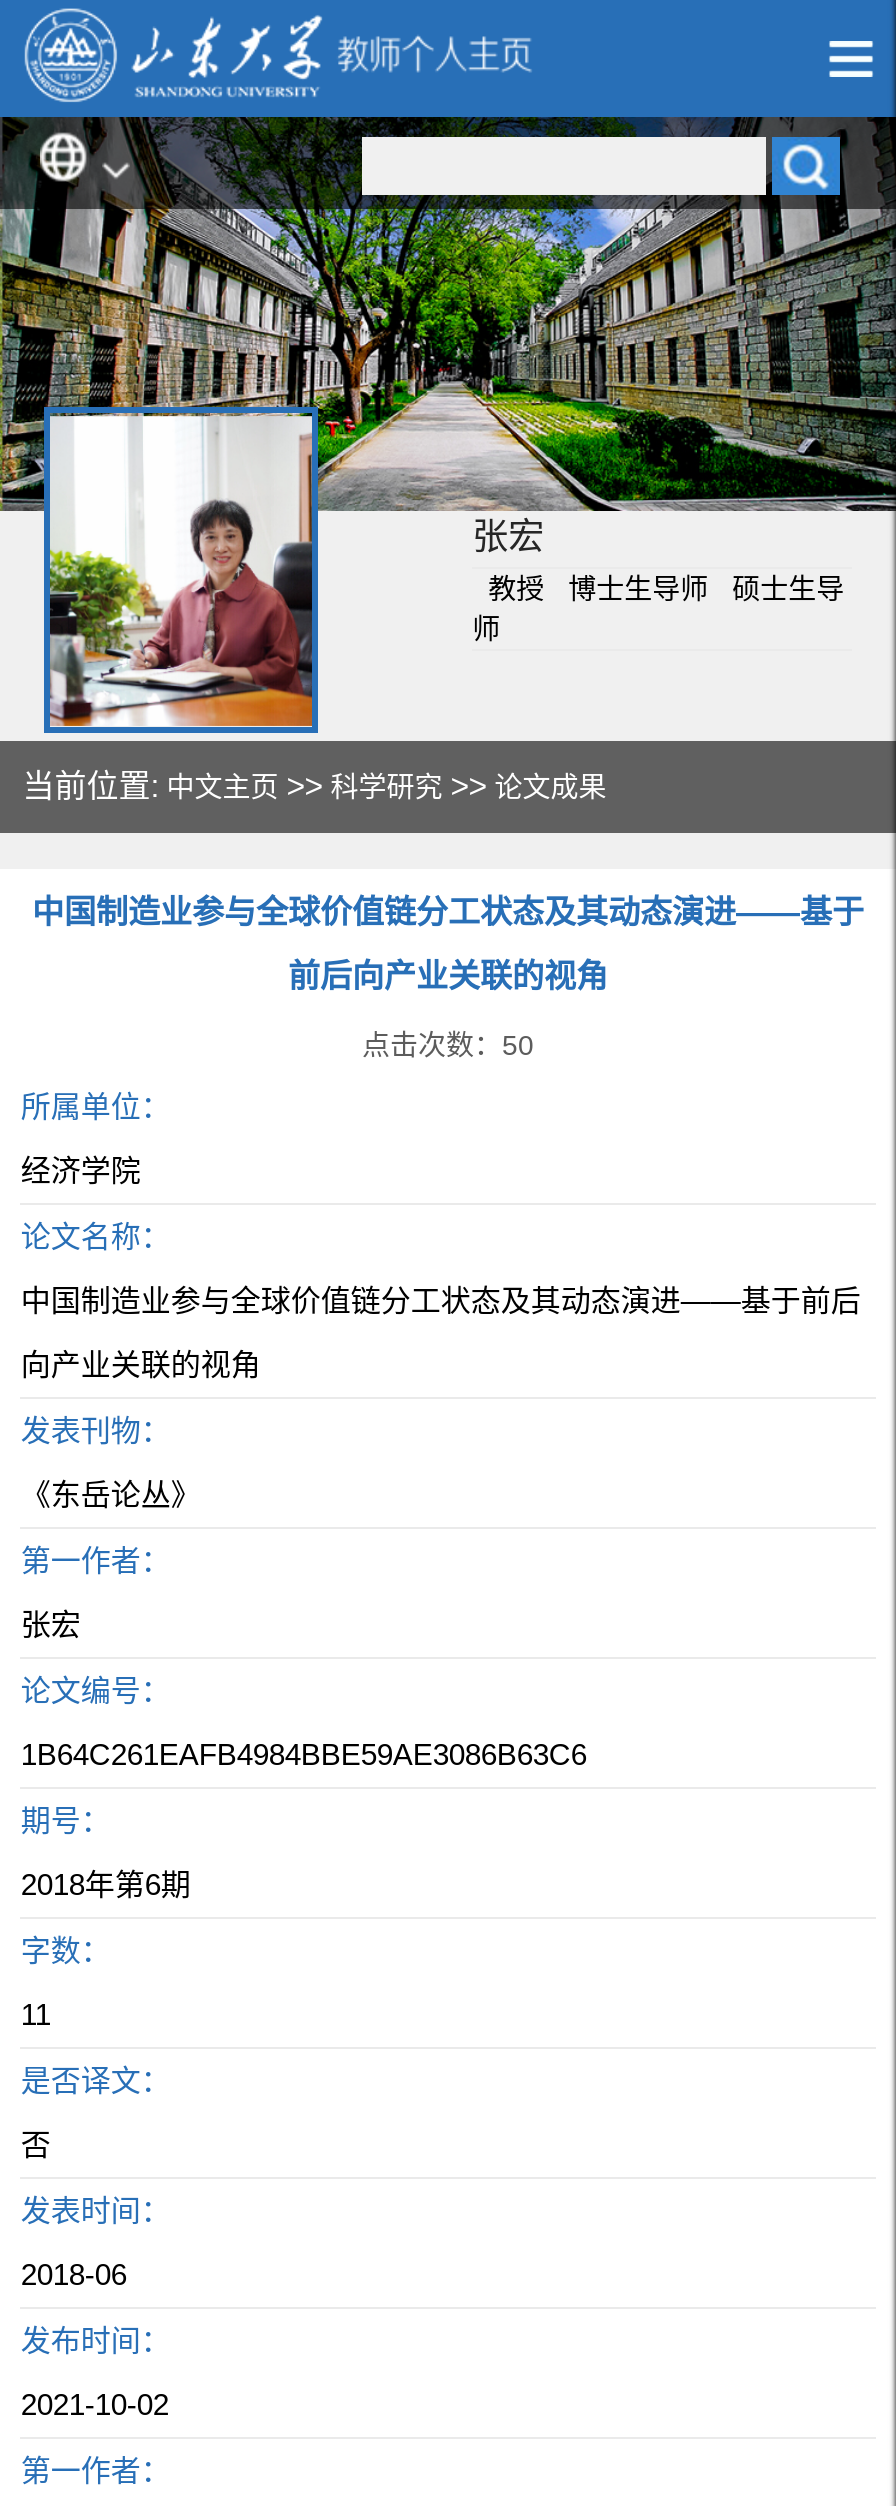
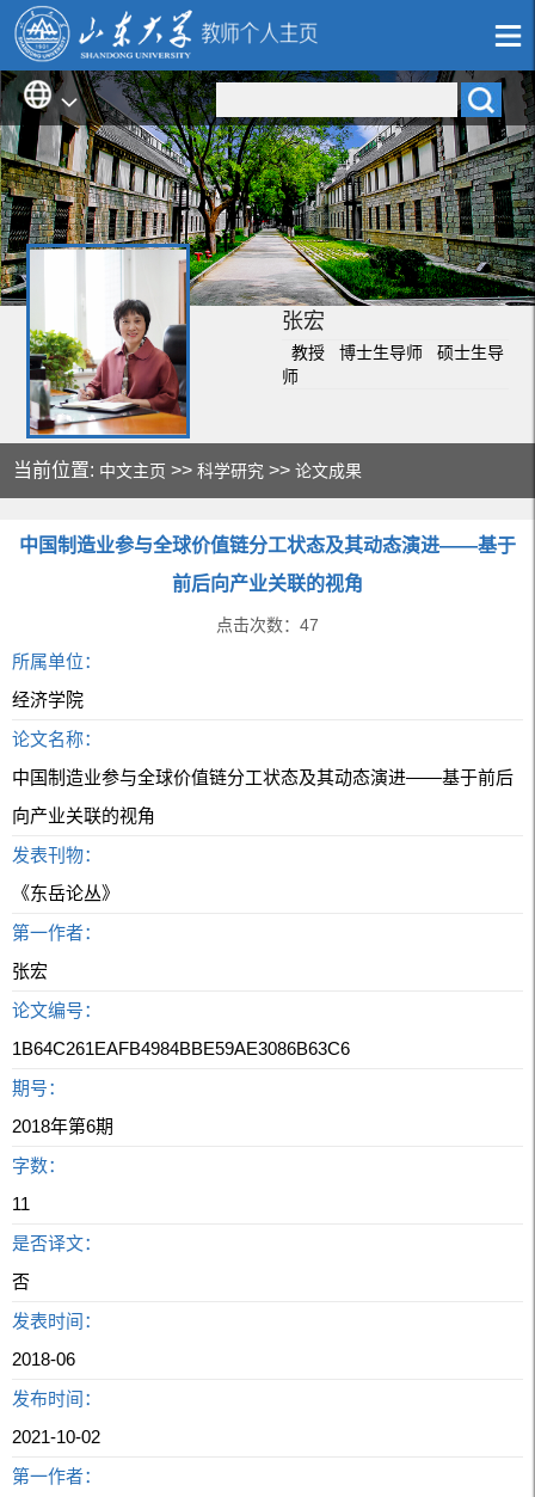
[362,1029,534,1061] 点击次数：50 -> [216,615,319,634] 点击次数：47

